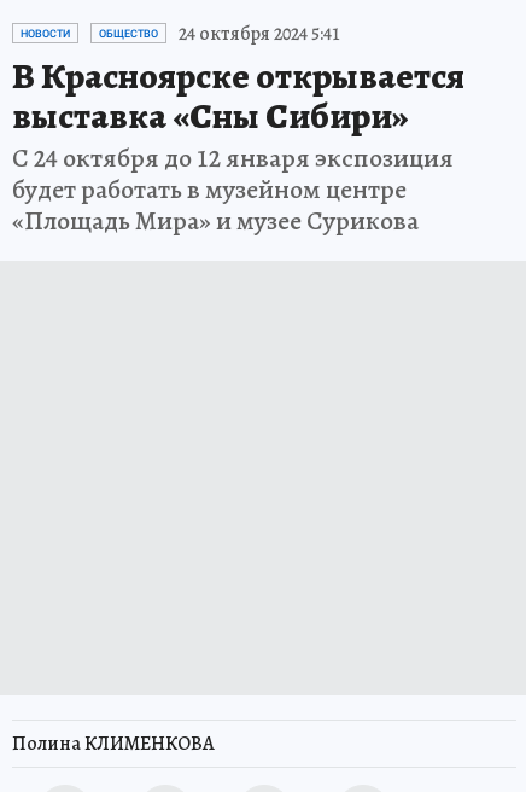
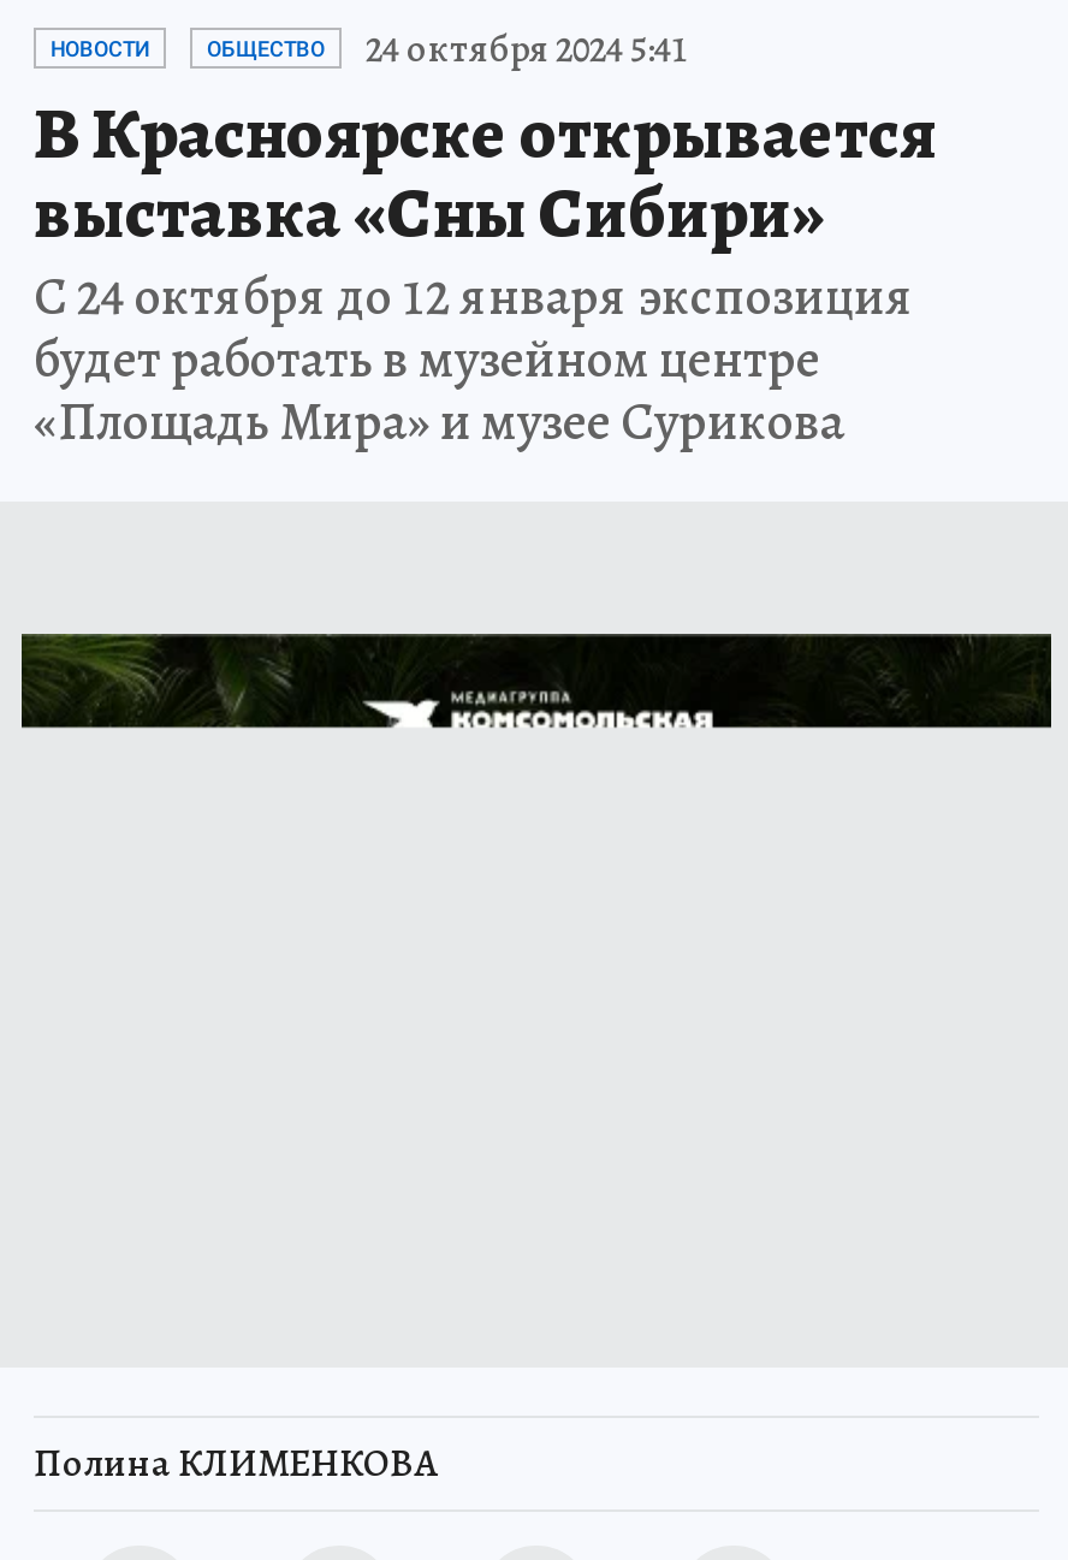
none -> [19,631,1054,730] [image]

